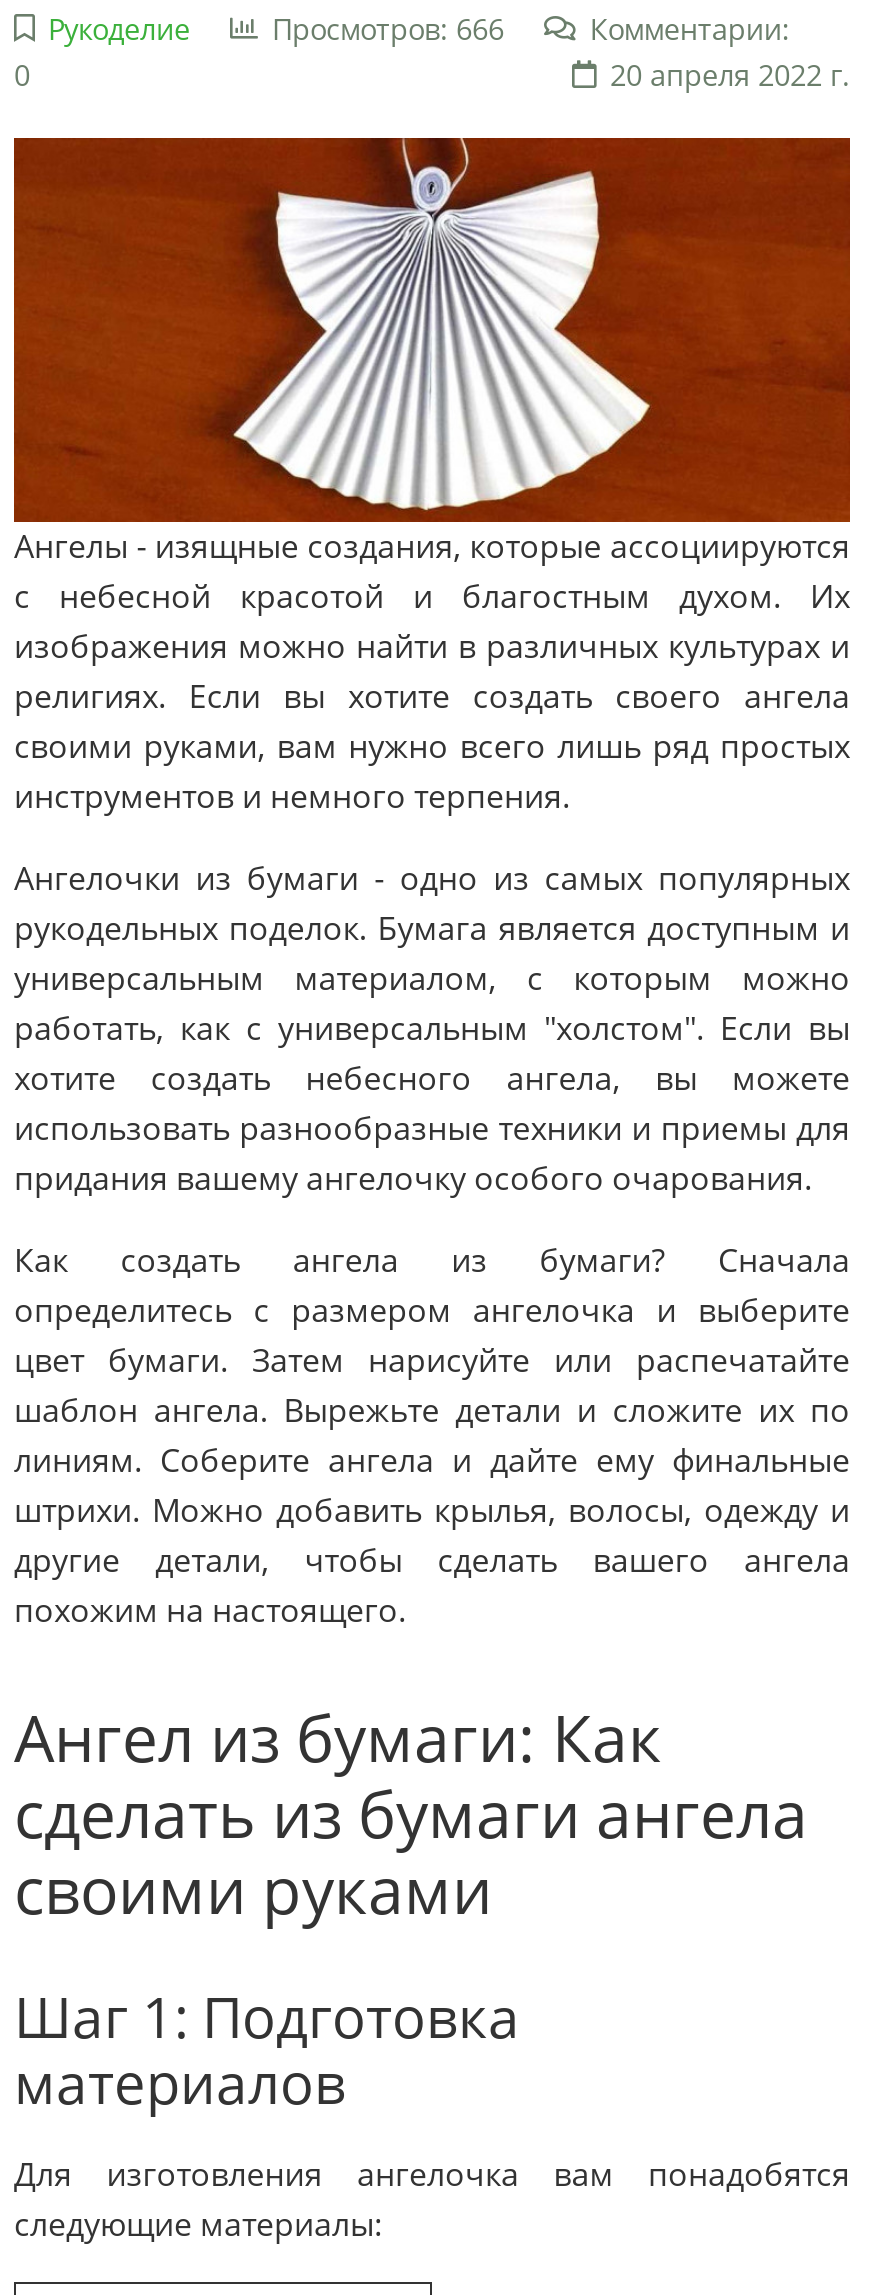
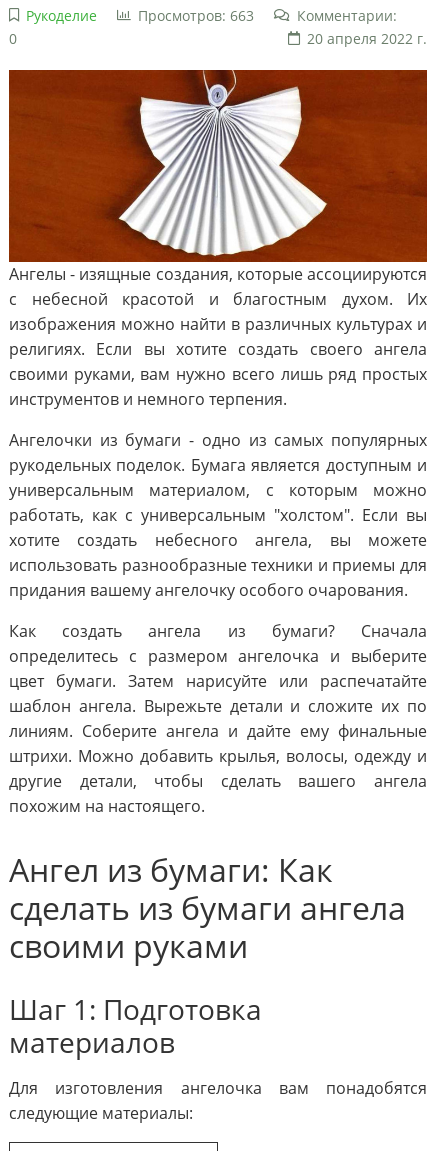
[272,10,504,48] Просмотров: 666 -> [138,6,254,25] Просмотров: 663

